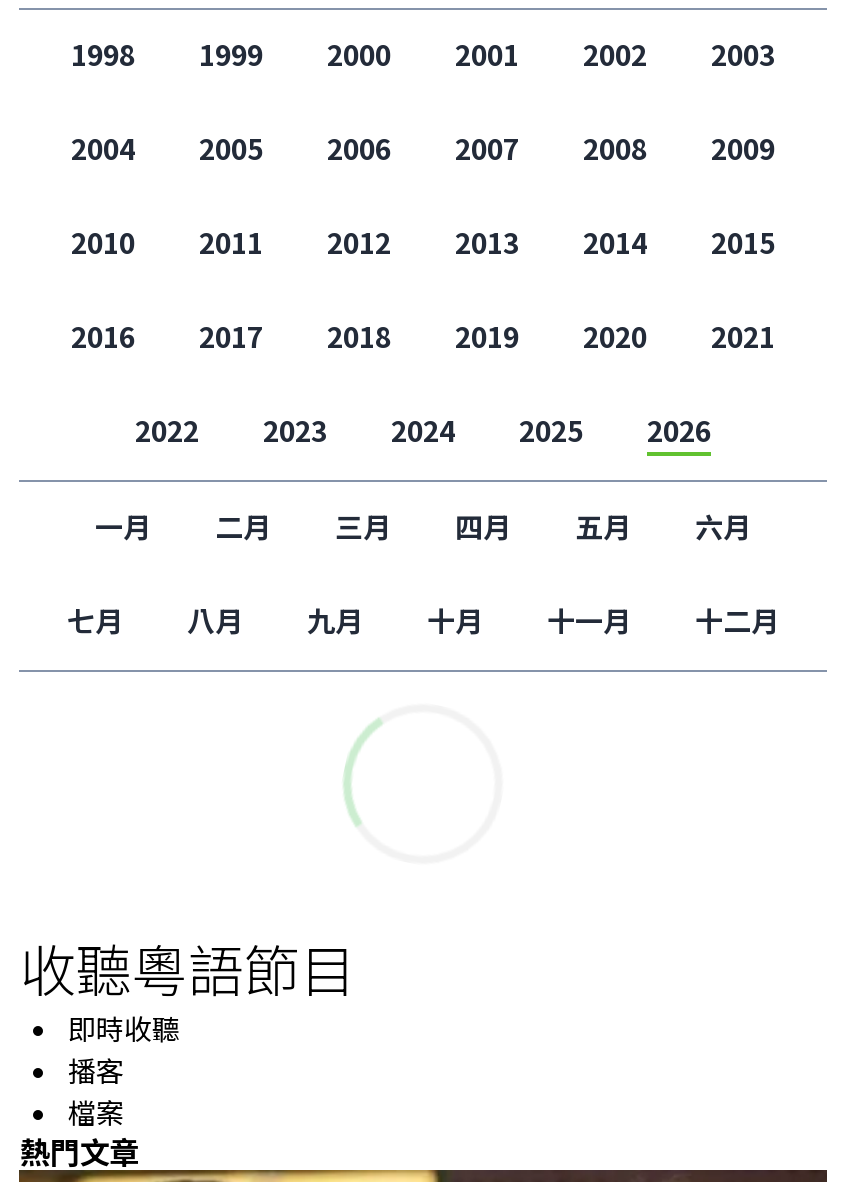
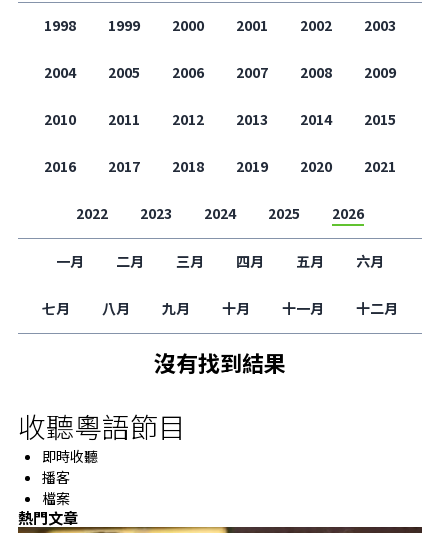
none -> [154,346,286,378] 沒有找到結果

